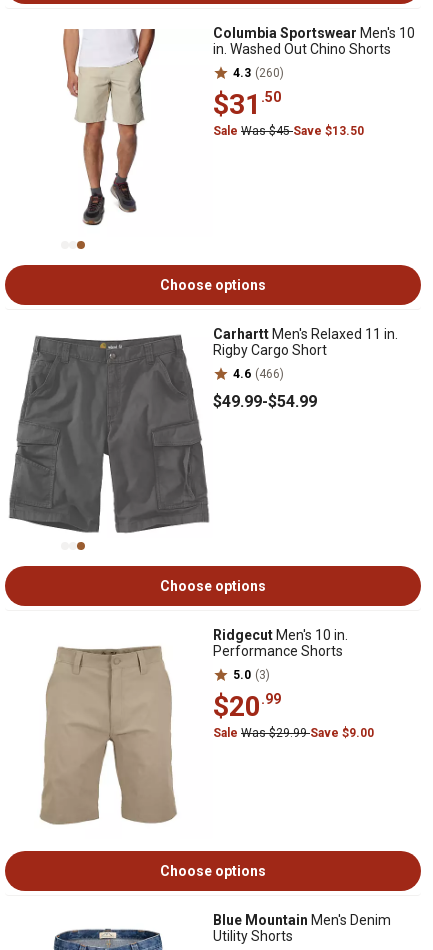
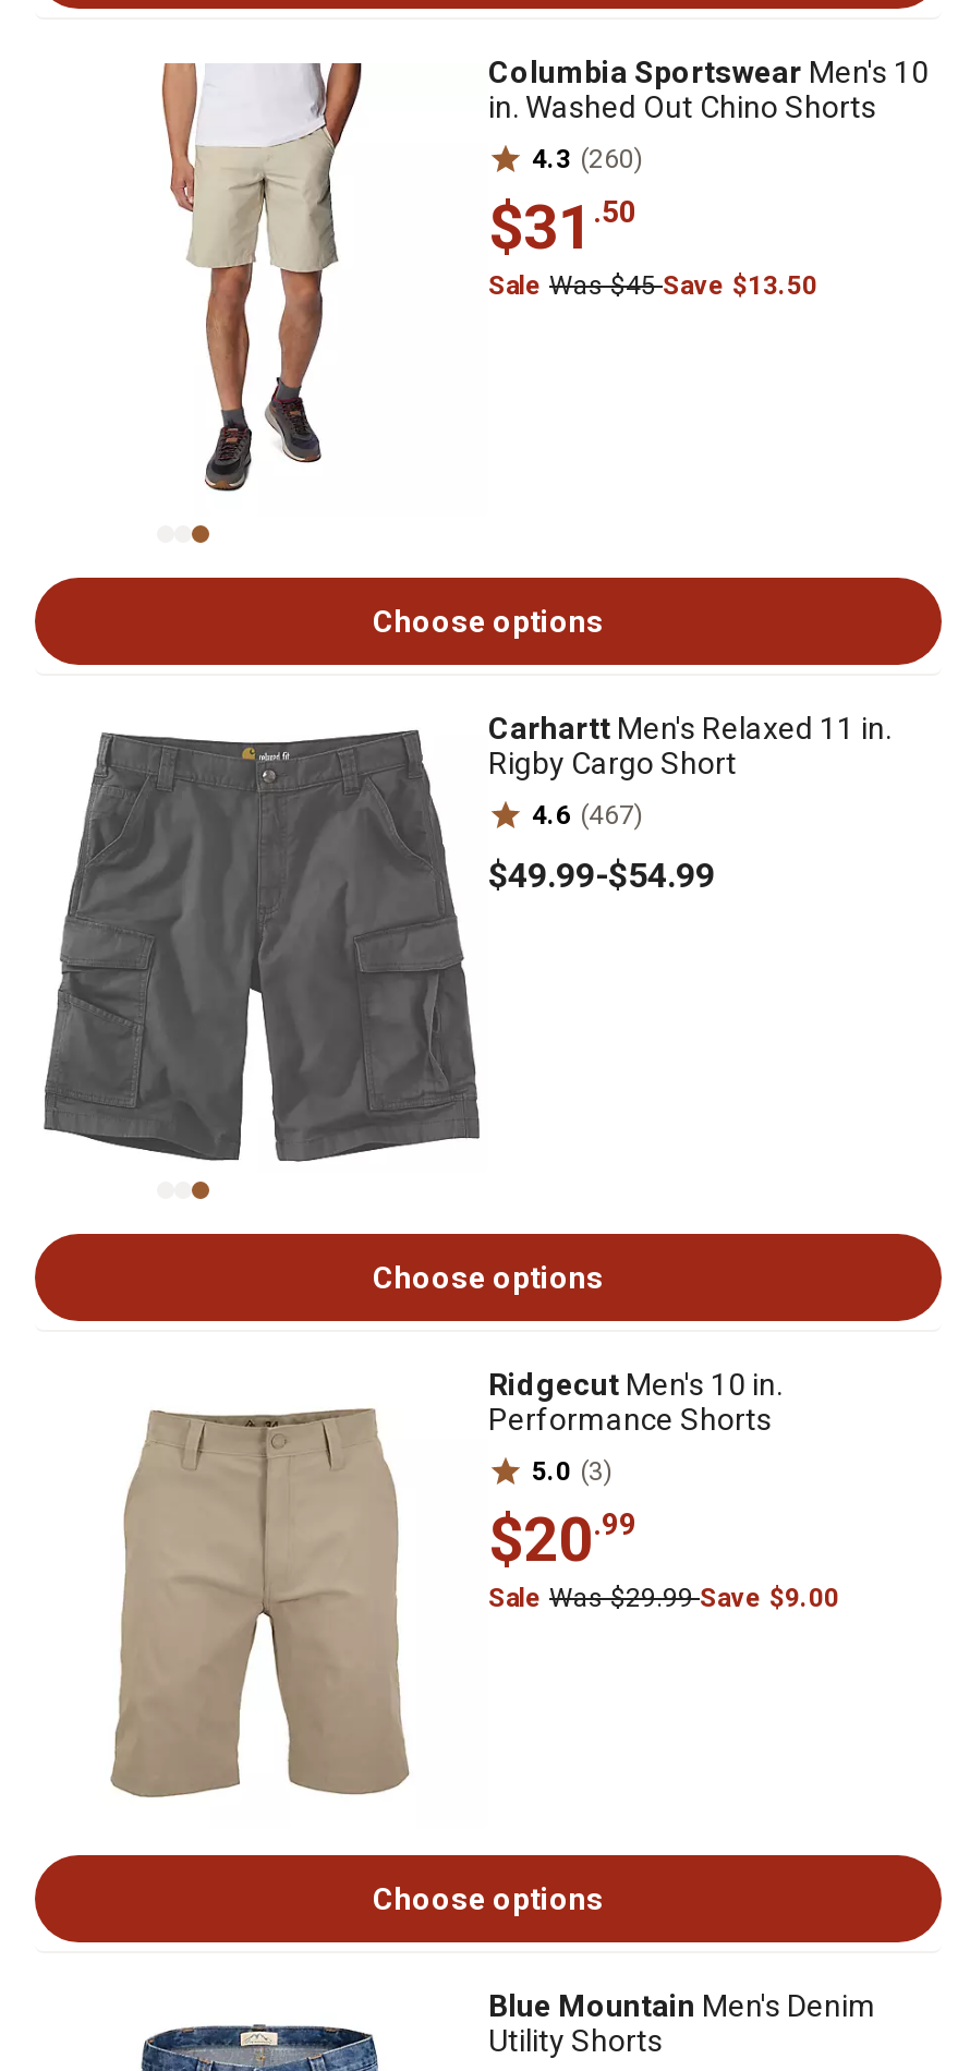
[233,367,284,381] 4.6 (466) -> [532,800,643,831] 4.6 (467)

